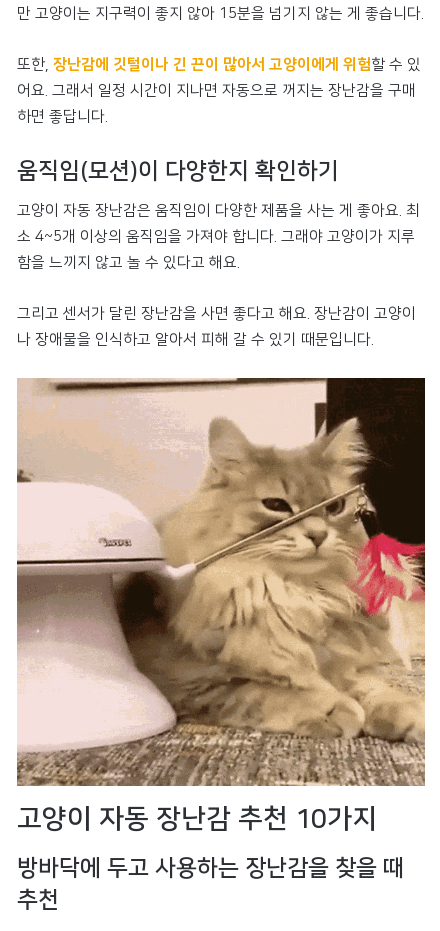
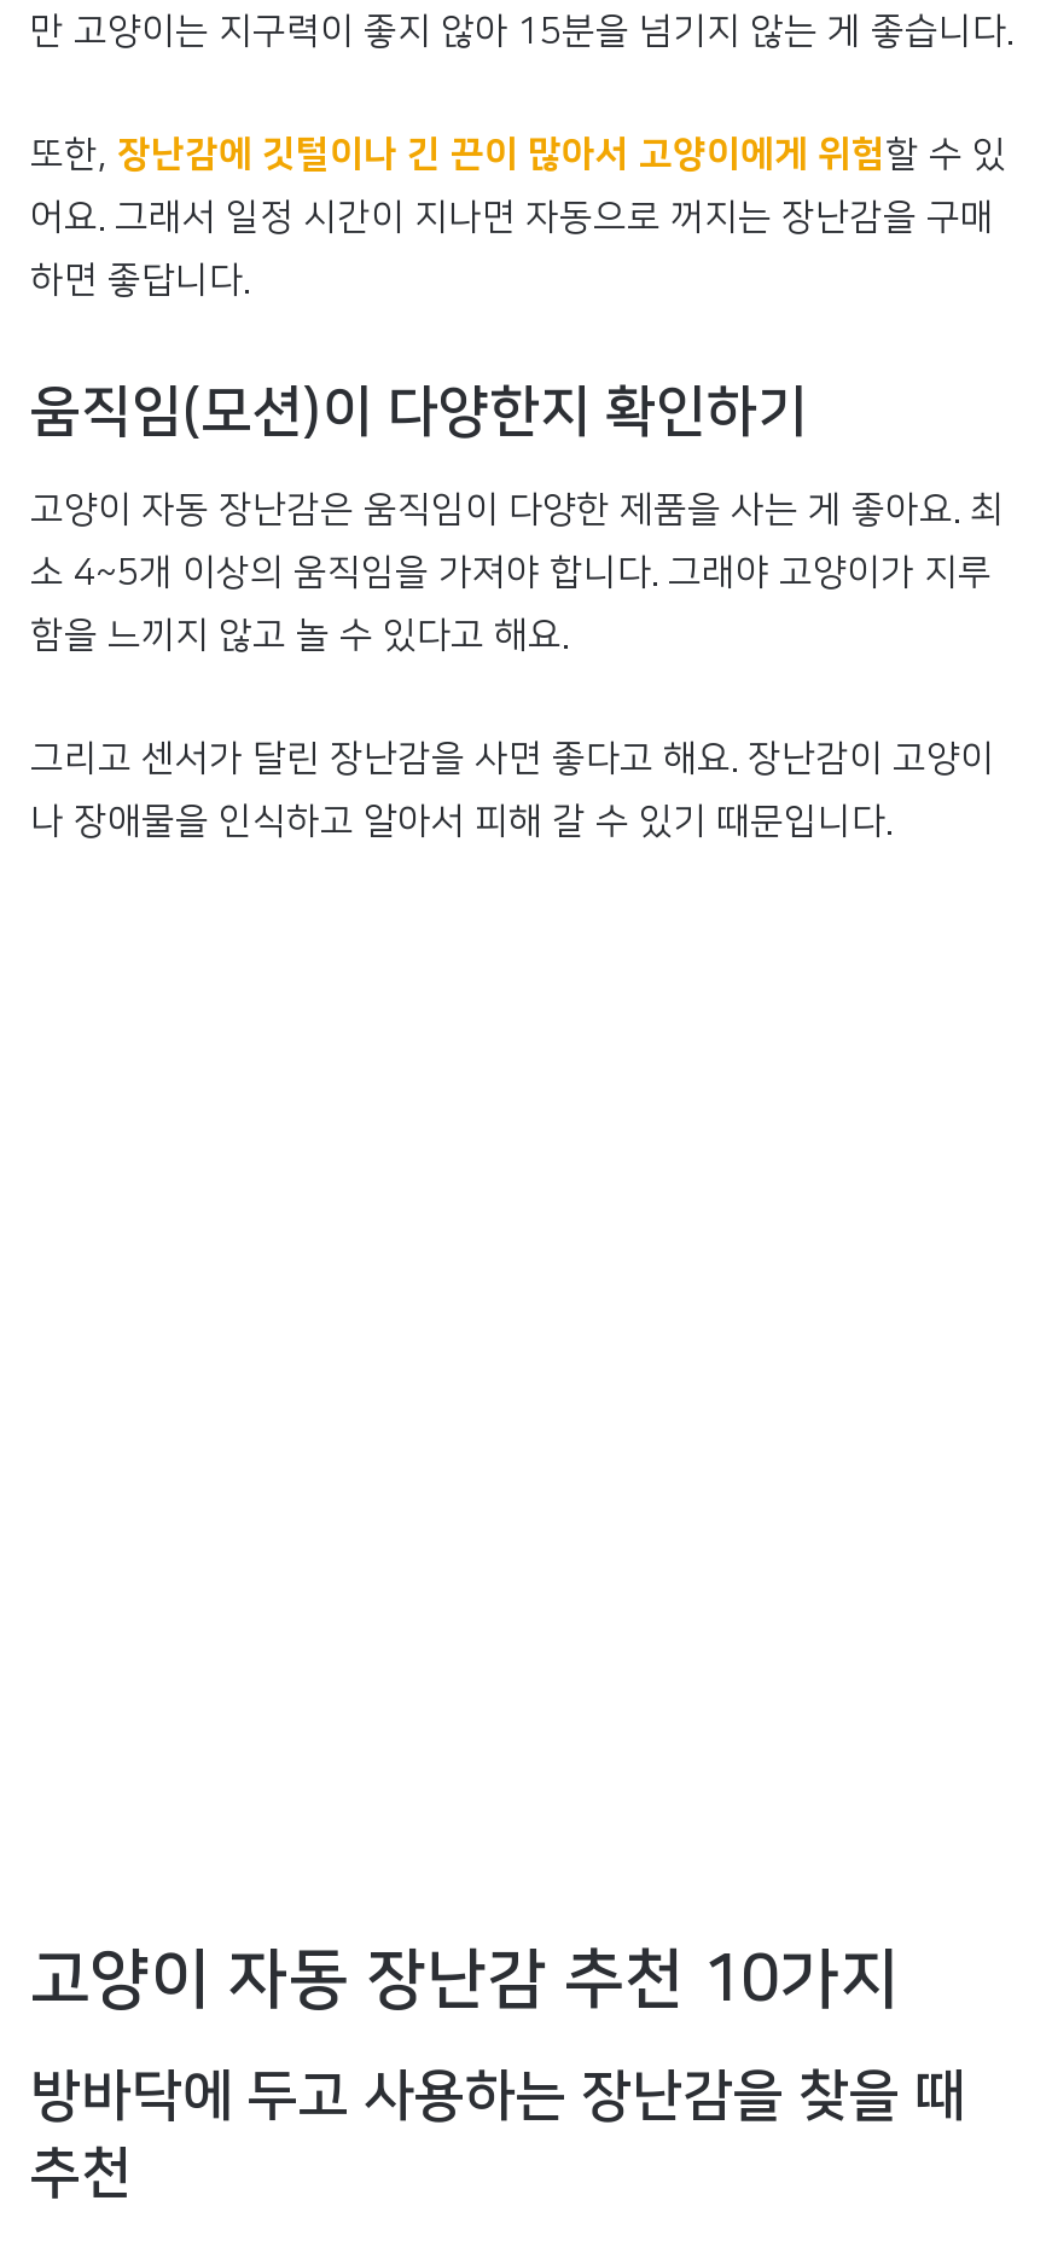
[16,377,426,787] [image] -> none

